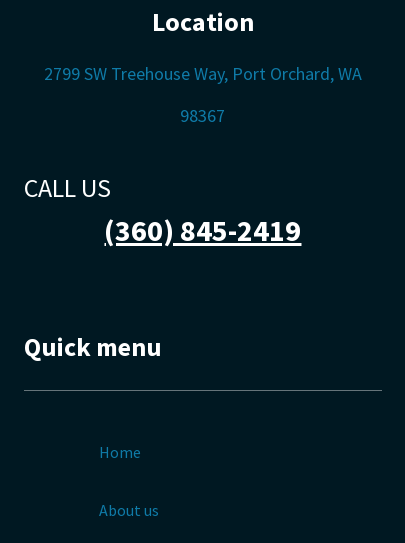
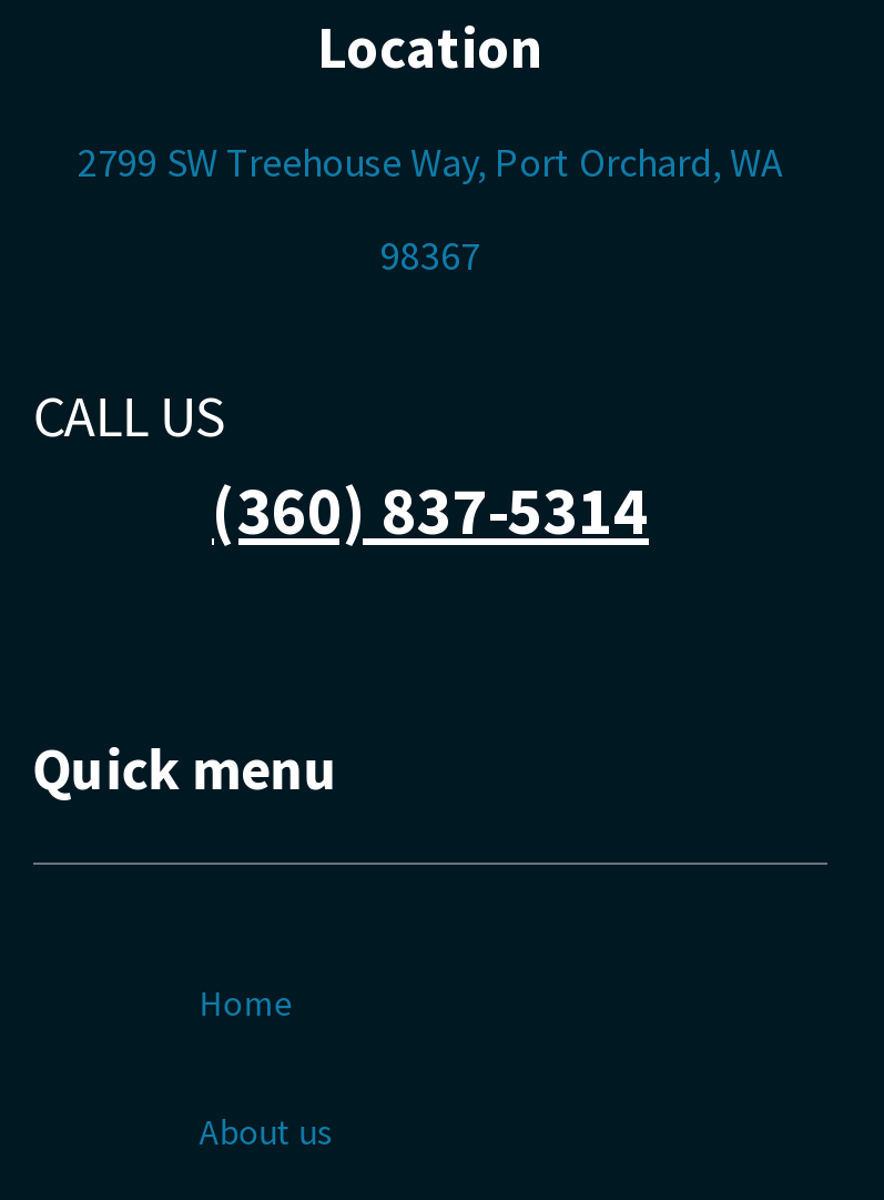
[104,211,301,249] (360) 845-2419 -> [212,467,649,552] (360) 837-5314

